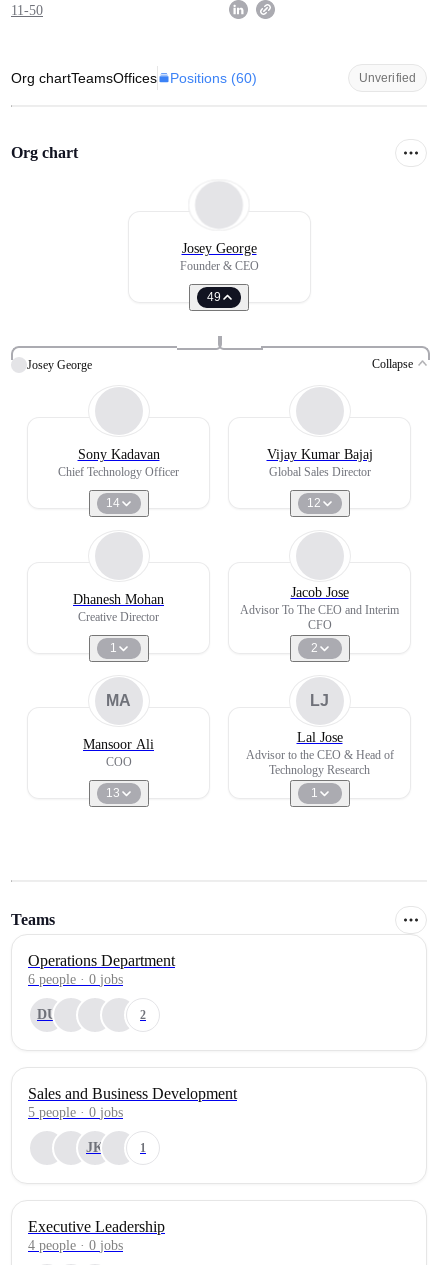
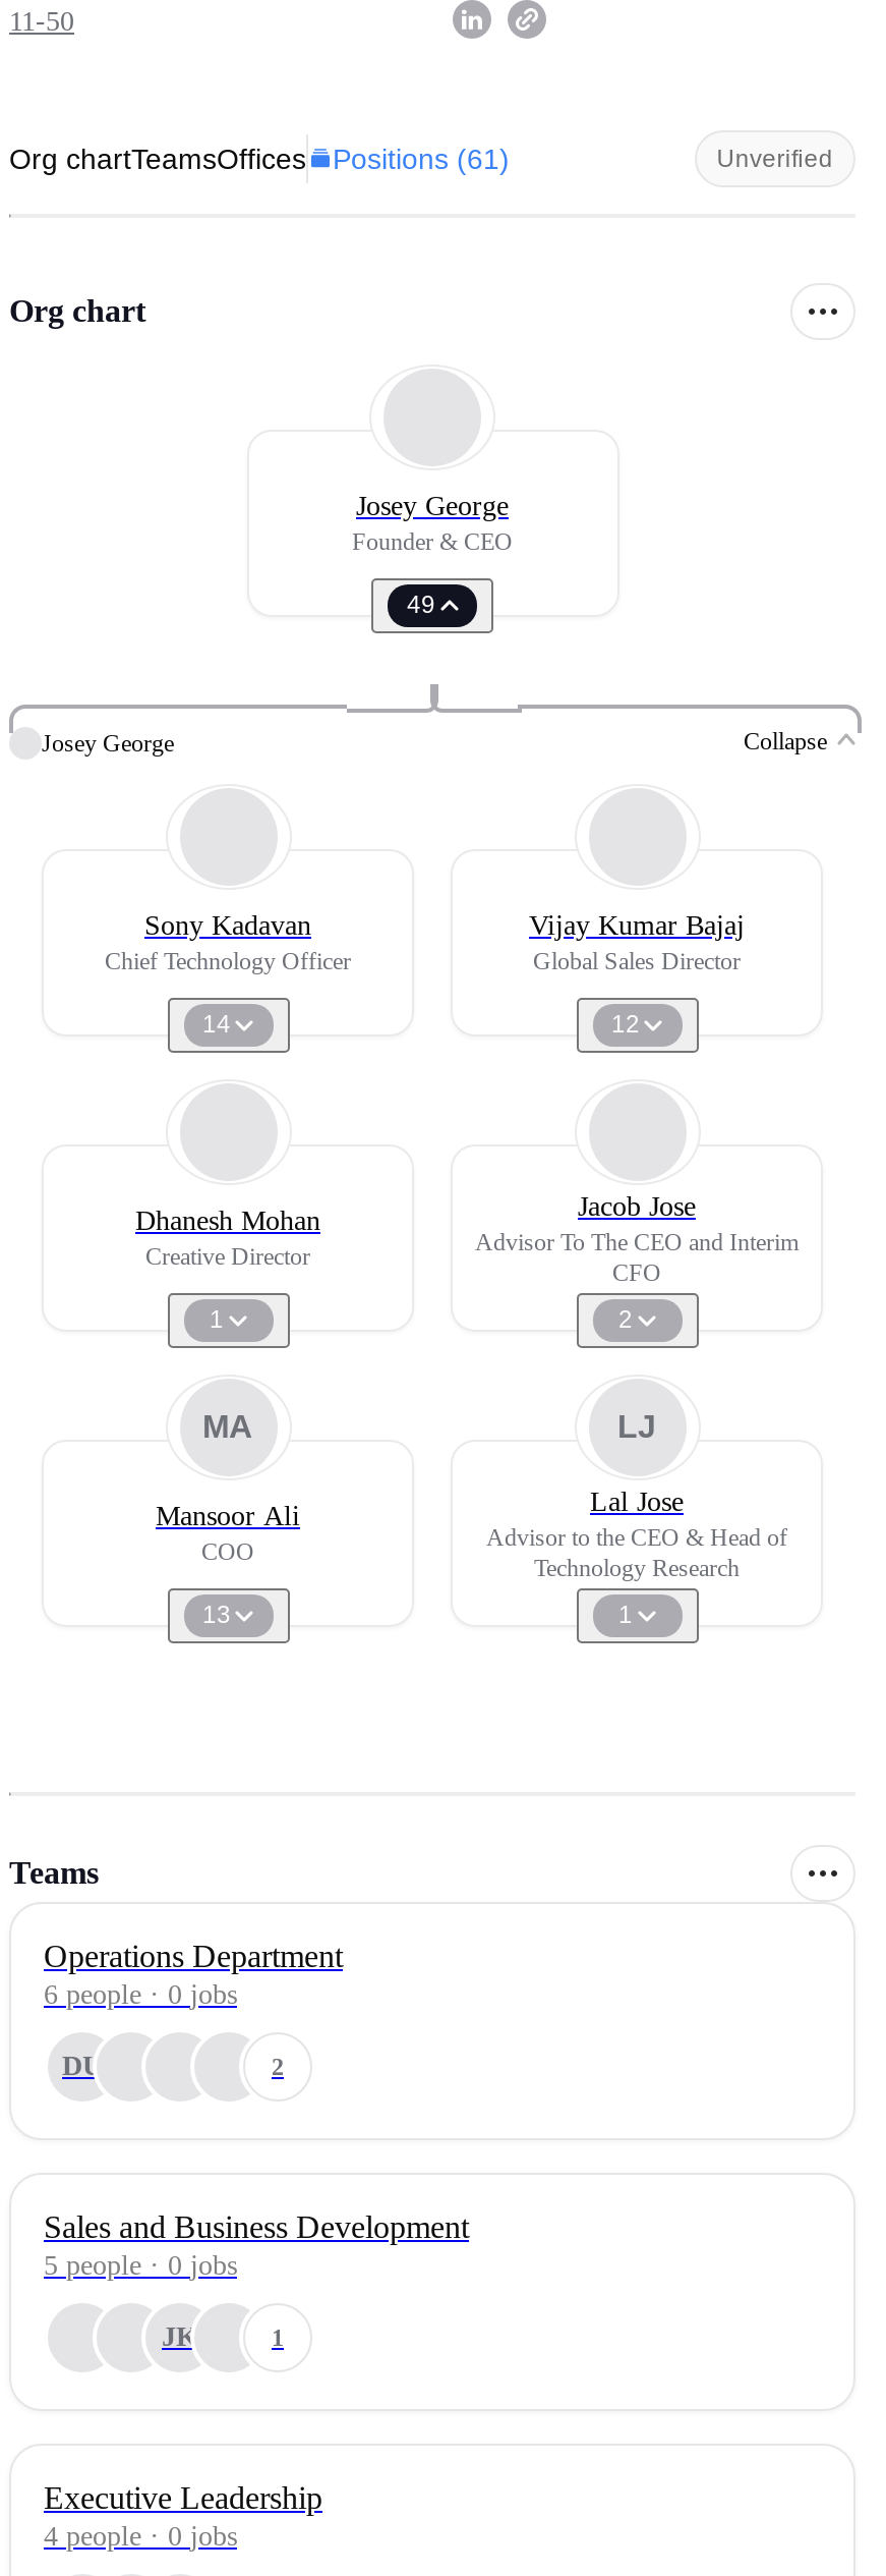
[11,70,257,86] Org chartTeamsOffices Positions (60) -> [9,142,510,175] Org chartTeamsOffices Positions (61)

